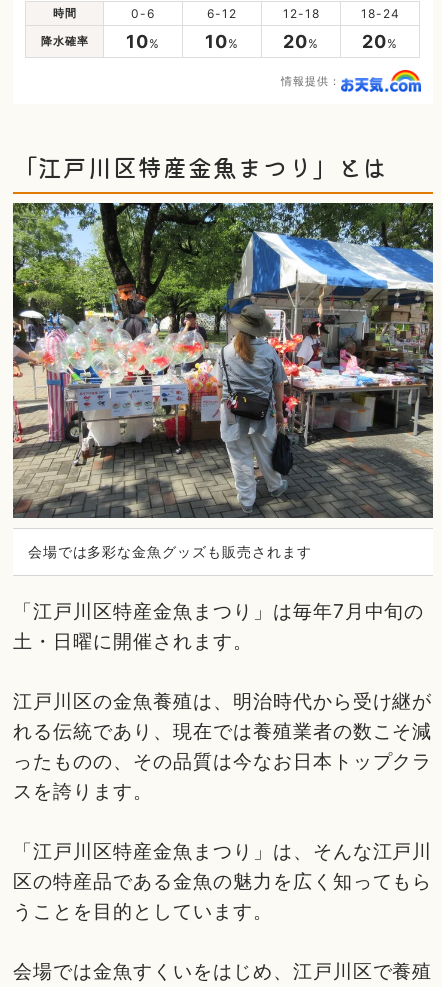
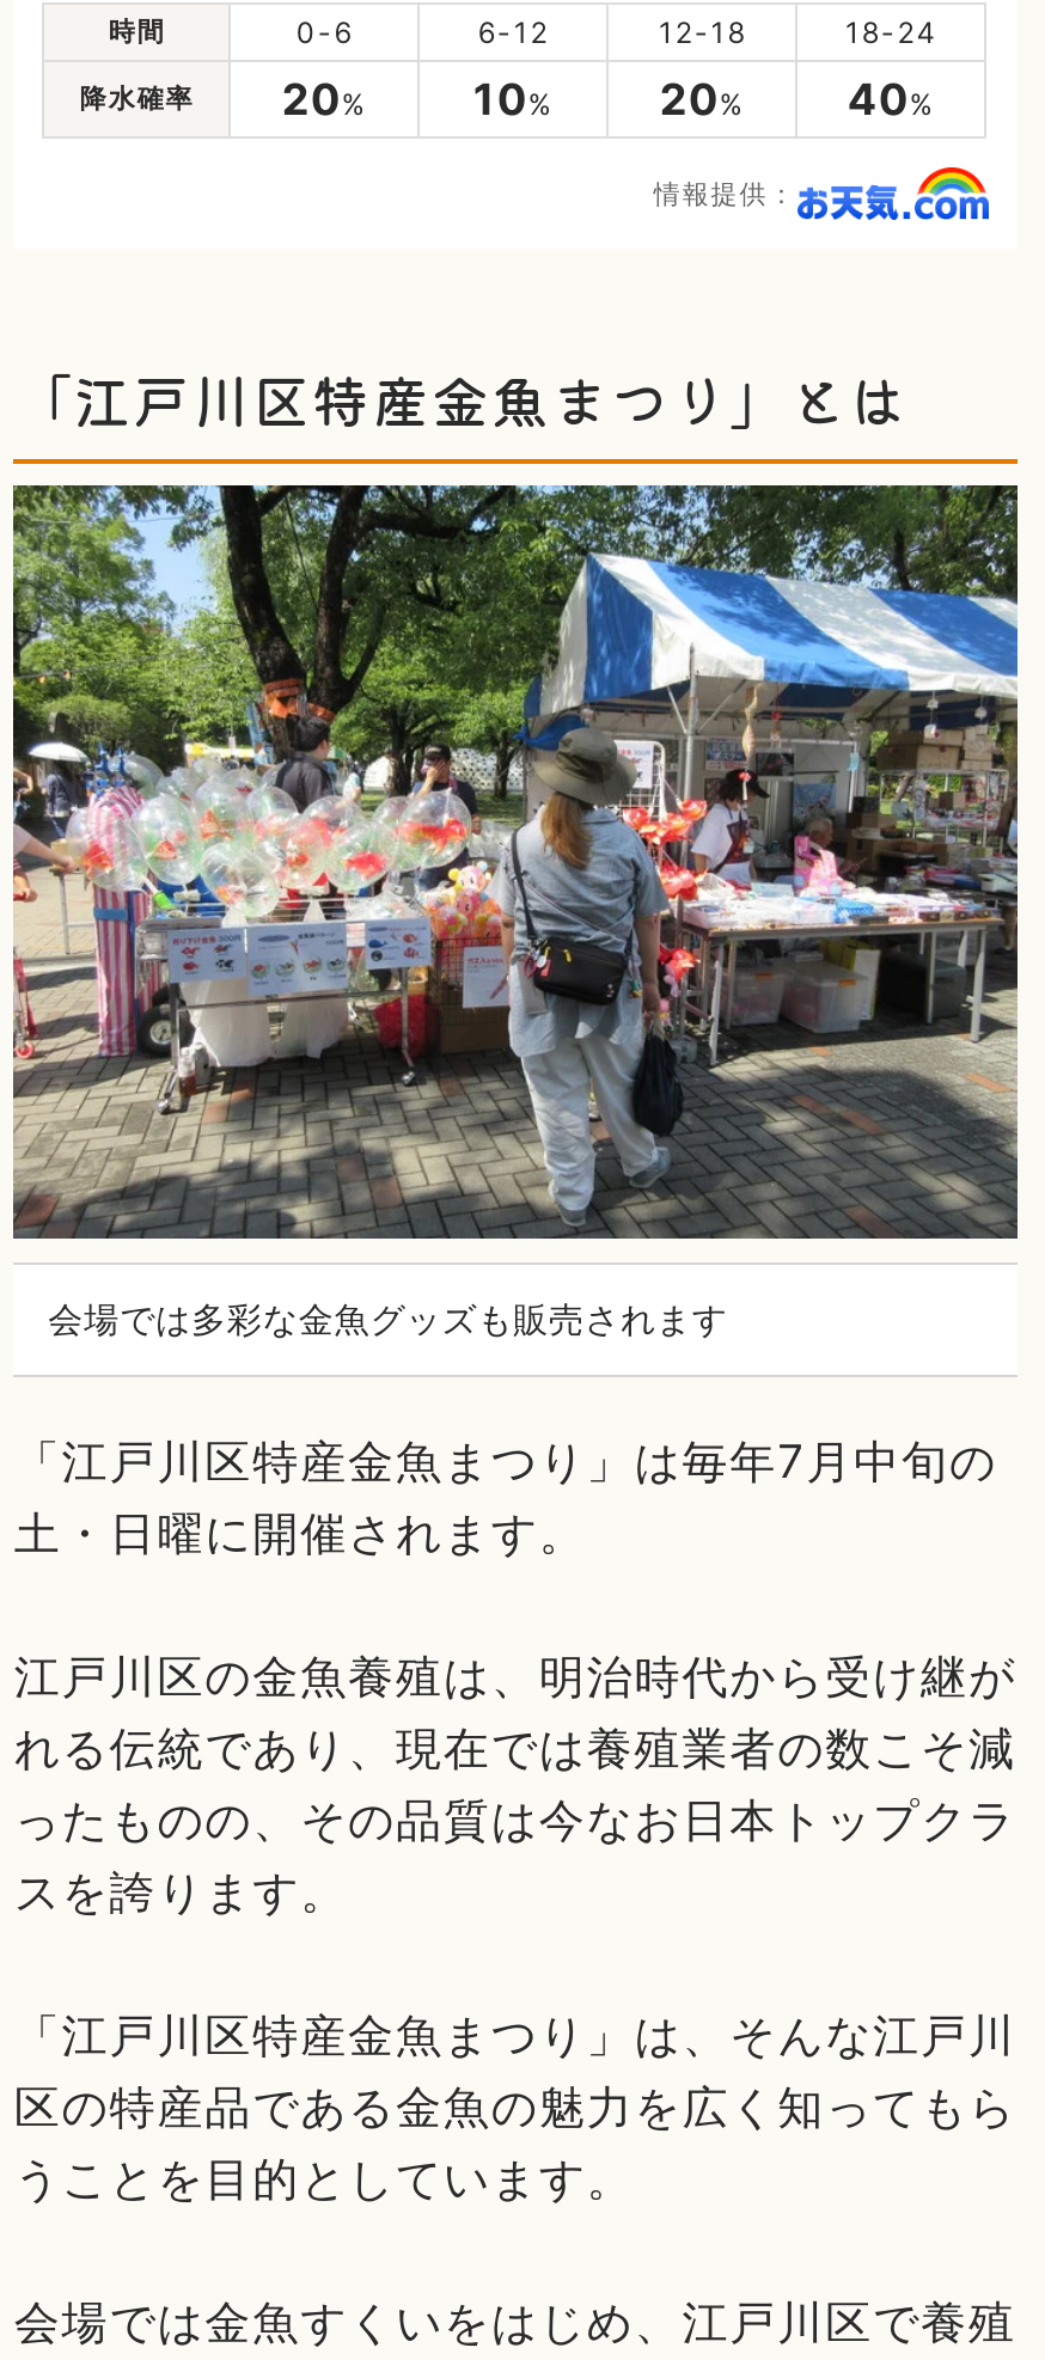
[126,31,160,52] 10% -> [282,74,368,124] 20%
[362,31,398,52] 20% -> [847,74,936,124] 40%

